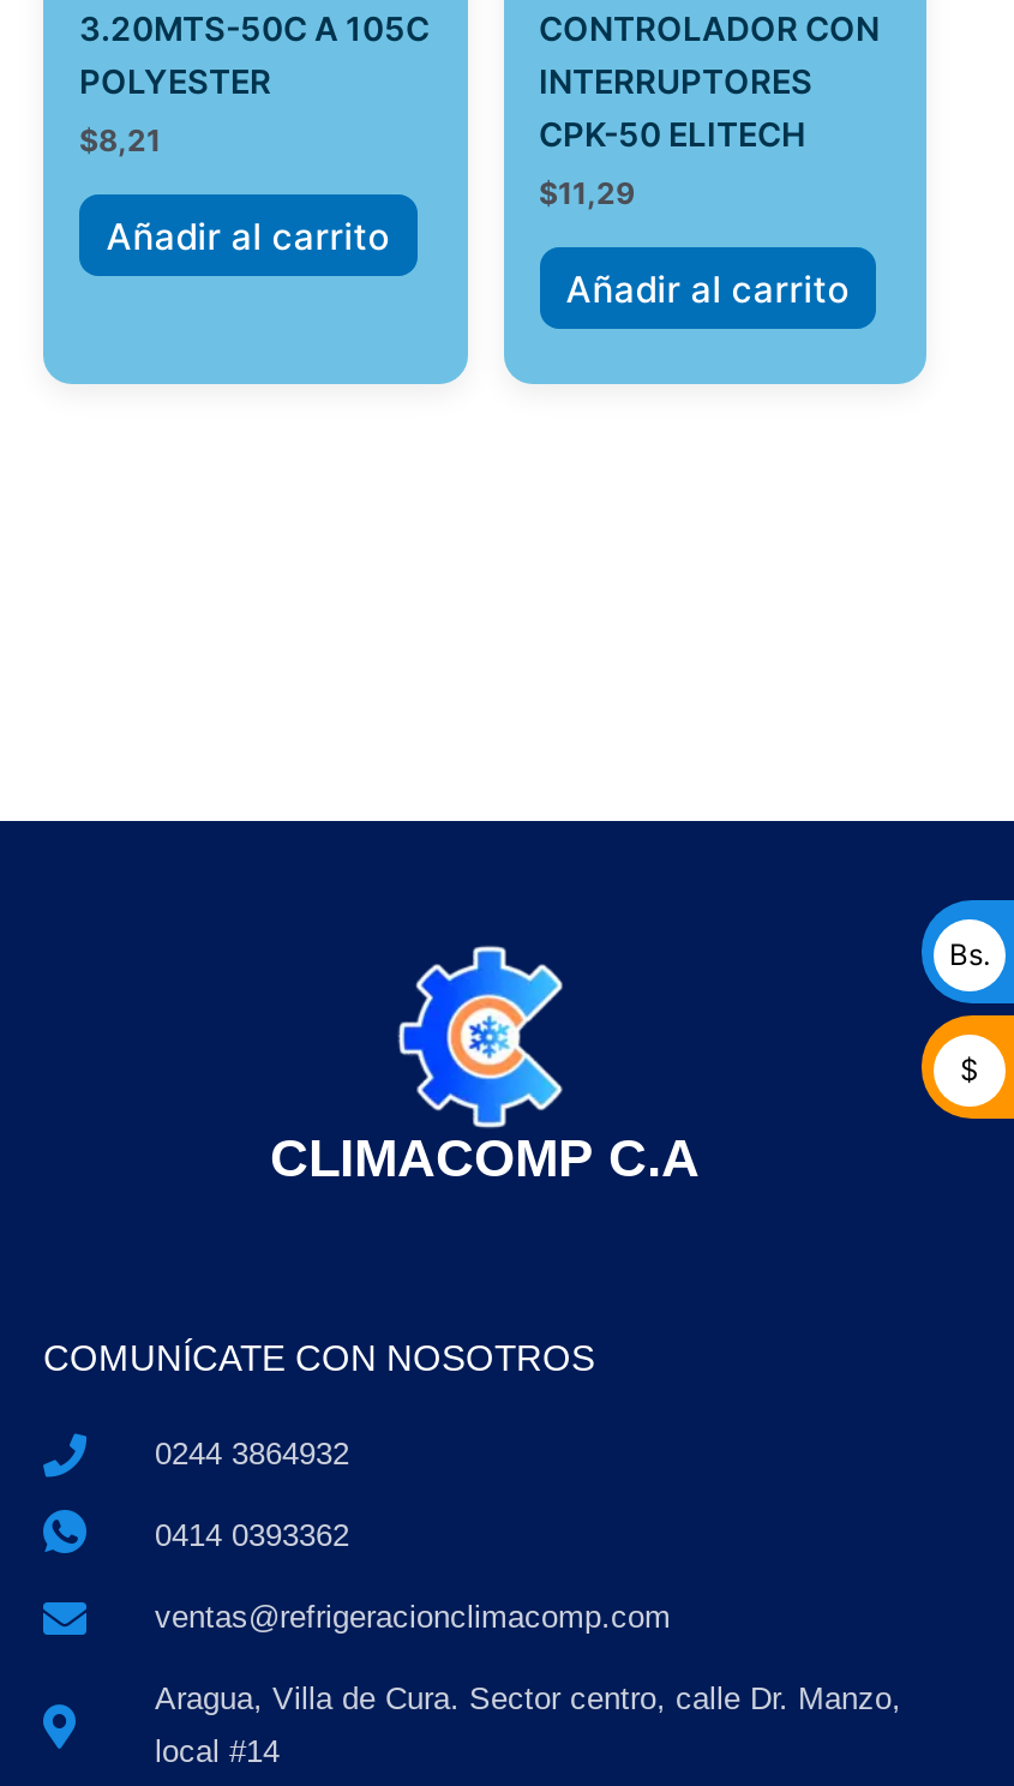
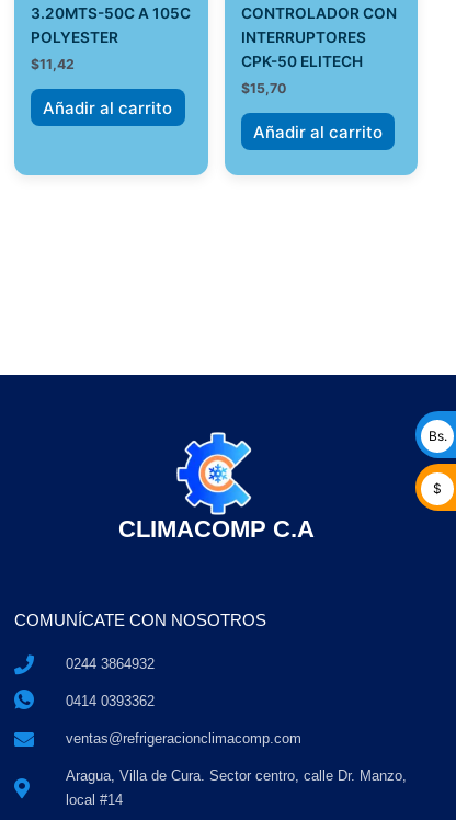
[79,123,161,159] $8,21 -> [31,56,75,73] $11,42
[539,176,635,212] $11,29 -> [241,80,286,97] $15,70

